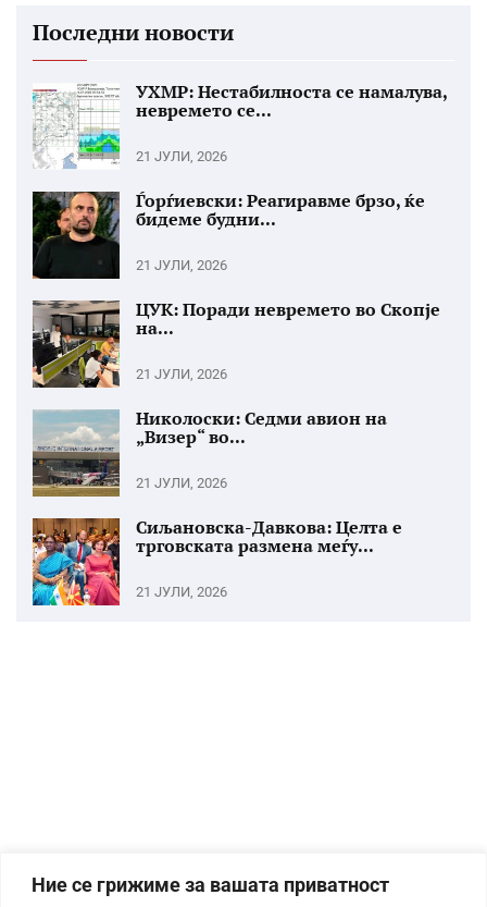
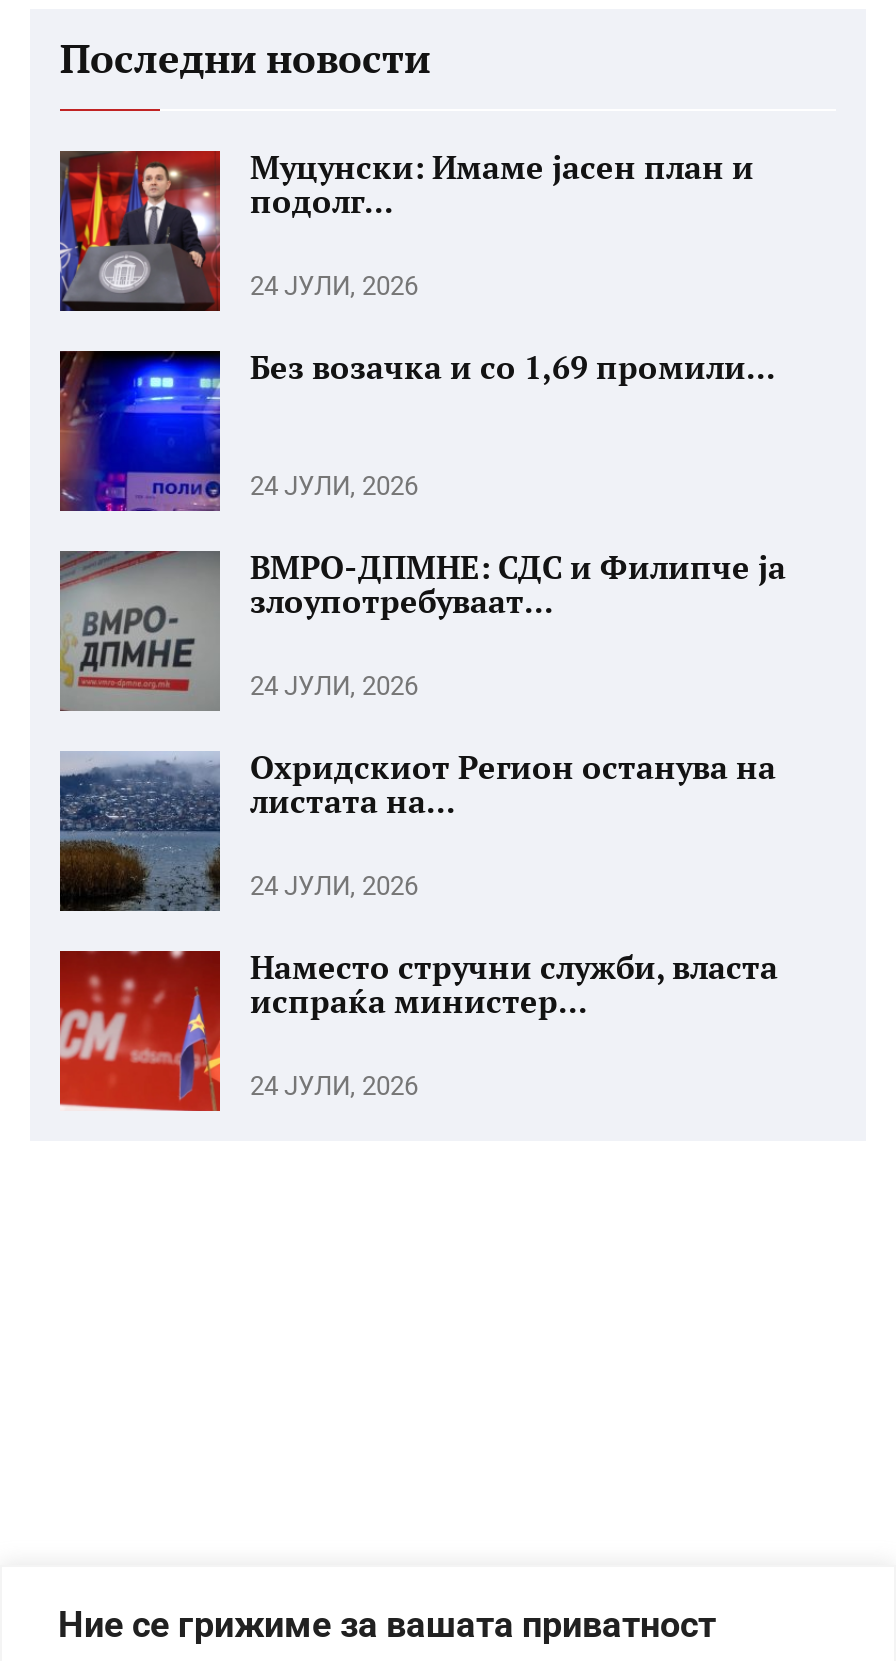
[32,79,447,170] [image] | УХМР: Нестабилноста се намалува, | невремето се... -> [58,145,754,313] [image] | Муцунски: Имаме јасен план и | подолг...
[136,148,227,164] 21 ЈУЛИ, 2026 -> [250,271,418,301] 24 ЈУЛИ, 2026
[32,188,425,280] [image] | Ѓорѓиевски: Реагиравме брзо, ќе | бидеме будни... -> [58,345,776,513] [image] | Без возачка и со 1,69 промили...
[136,257,227,273] 21 ЈУЛИ, 2026 -> [250,471,418,501] 24 ЈУЛИ, 2026
[32,297,440,388] [image] | ЦУК: Поради невремето во Скопје | на... -> [58,545,786,711] [image] | ВМРО-ДПМНЕ: СДС и Филипче ја | злоупотребуваат...
[136,366,227,382] 21 ЈУЛИ, 2026 -> [250,671,418,701] 24 ЈУЛИ, 2026
[32,406,387,498] [image] | Николоски: Седми авион на | „Визер“ во... -> [58,745,776,913] [image] | Охридскиот Регион останува на | листата на...
[136,475,227,491] 21 ЈУЛИ, 2026 -> [250,871,418,901] 24 ЈУЛИ, 2026
[32,515,402,606] [image] | Сиљановска-Давкова: Целта е | трговската размена меѓу... -> [58,945,778,1111] [image] | Наместо стручни служби, власта | испраќа министер...
[136,584,227,600] 21 ЈУЛИ, 2026 -> [250,1071,418,1101] 24 ЈУЛИ, 2026

